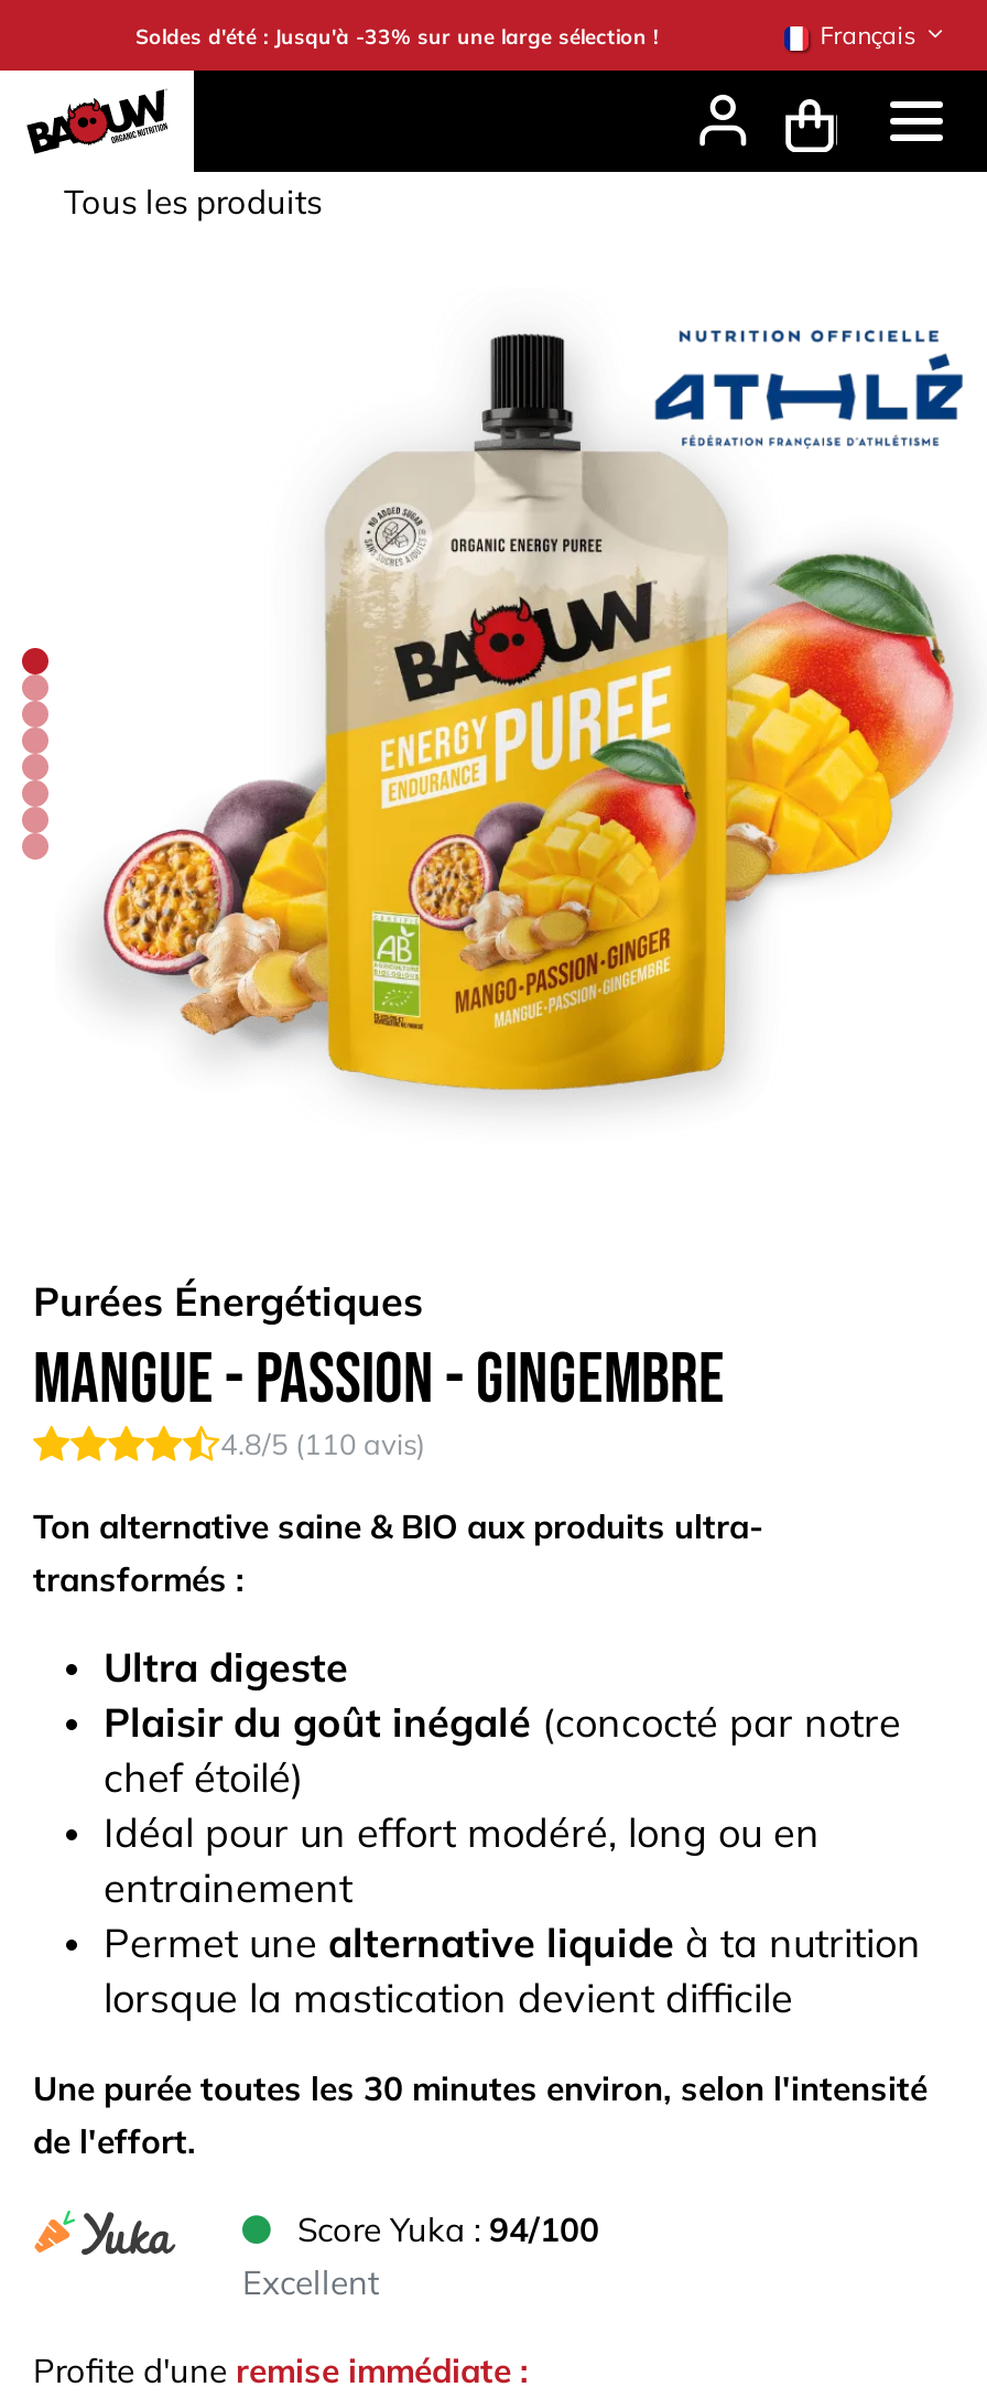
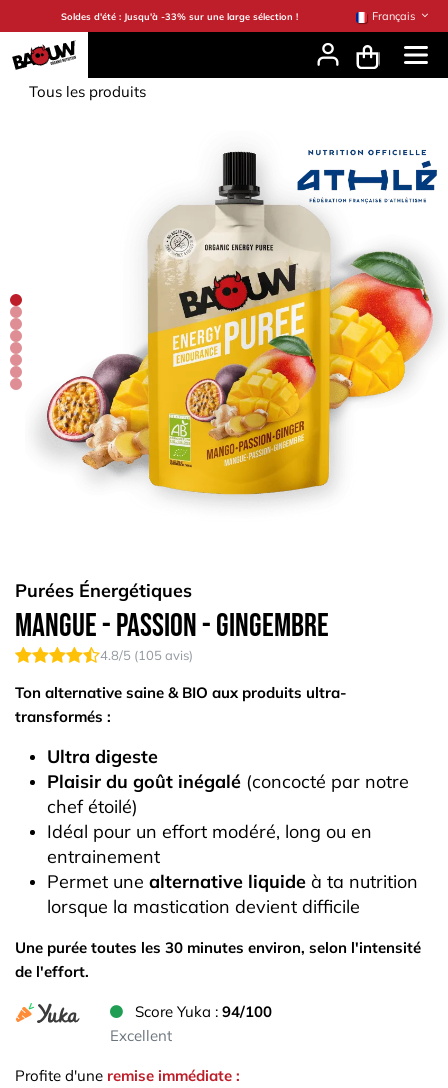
[220,1426,425,1461] 4.8/5 (110 avis) -> [100,647,193,663] 4.8/5 (105 avis)

